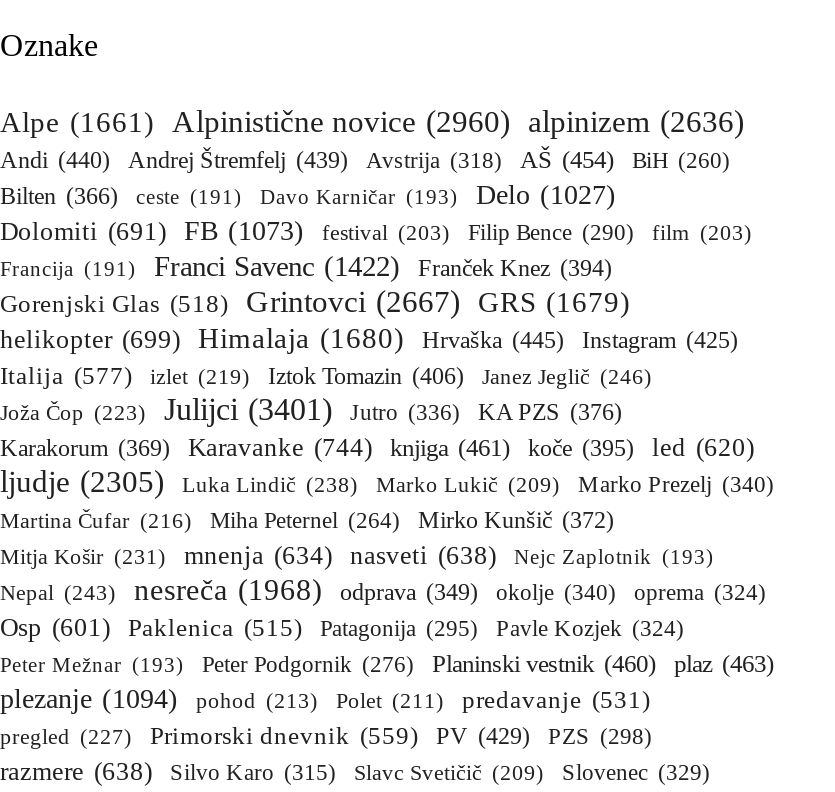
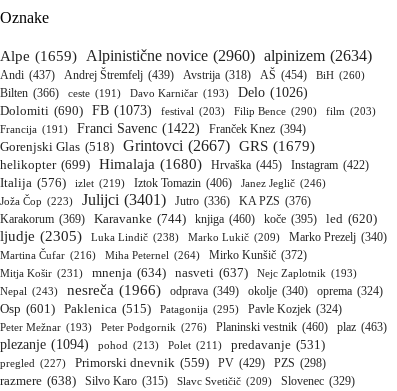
[0,105,744,139] Alpe (1661) Alpinistične novice (2960) alpinizem (2636) -> [0,47,372,64] Alpe (1659) Alpinistične novice (2960) alpinizem (2634)
[0,147,730,175] Andi (440) Andrej Štremfelj (439) Avstrija (318) AŠ (454) BiH (260) -> [0,68,365,82] Andi (437) Andrej Štremfelj (439) Avstrija (318) AŠ (454) BiH (260)
[0,181,616,211] Bilten (366) ceste (191) Davo Karničar (193) Delo (1027) -> [0,85,308,100] Bilten (366) ceste (191) Davo Karničar (193) Delo (1026)
[0,217,752,247] Dolomiti (691) FB (1073) festival (203) Filip Bence (290) film (203) -> [0,103,376,118] Dolomiti (690) FB (1073) festival (203) Filip Bence (290) film (203)
[0,323,738,355] helikopter (699) Himalaja (1680) Hrvaška (445) Instagram (425) -> [0,156,369,172] helikopter (699) Himalaja (1680) Hrvaška (445) Instagram (422)
[0,363,652,391] Italija (577) izlet (219) Iztok Tomazin (406) Janez Jeglič (246) -> [0,176,326,190] Italija (576) izlet (219) Iztok Tomazin (406) Janez Jeglič (246)
[0,433,754,463] Karakorum (369) Karavanke (744) knjiga (461) koče (395) led (620) -> [0,211,377,226] Karakorum (369) Karavanke (744) knjiga (460) koče (395) led (620)
[0,541,714,571] Mitja Košir (231) mnenja (634) nasveti (638) Nejc Zaplotnik (193) -> [0,266,357,280] Mitja Košir (231) mnenja (634) nasveti (637) Nejc Zaplotnik (193)
[0,575,766,607] Nepal (243) nesreča (1968) odprava (349) okolje (340) oprema (324) -> [0,282,383,298] Nepal (243) nesreča (1966) odprava (349) okolje (340) oprema (324)

